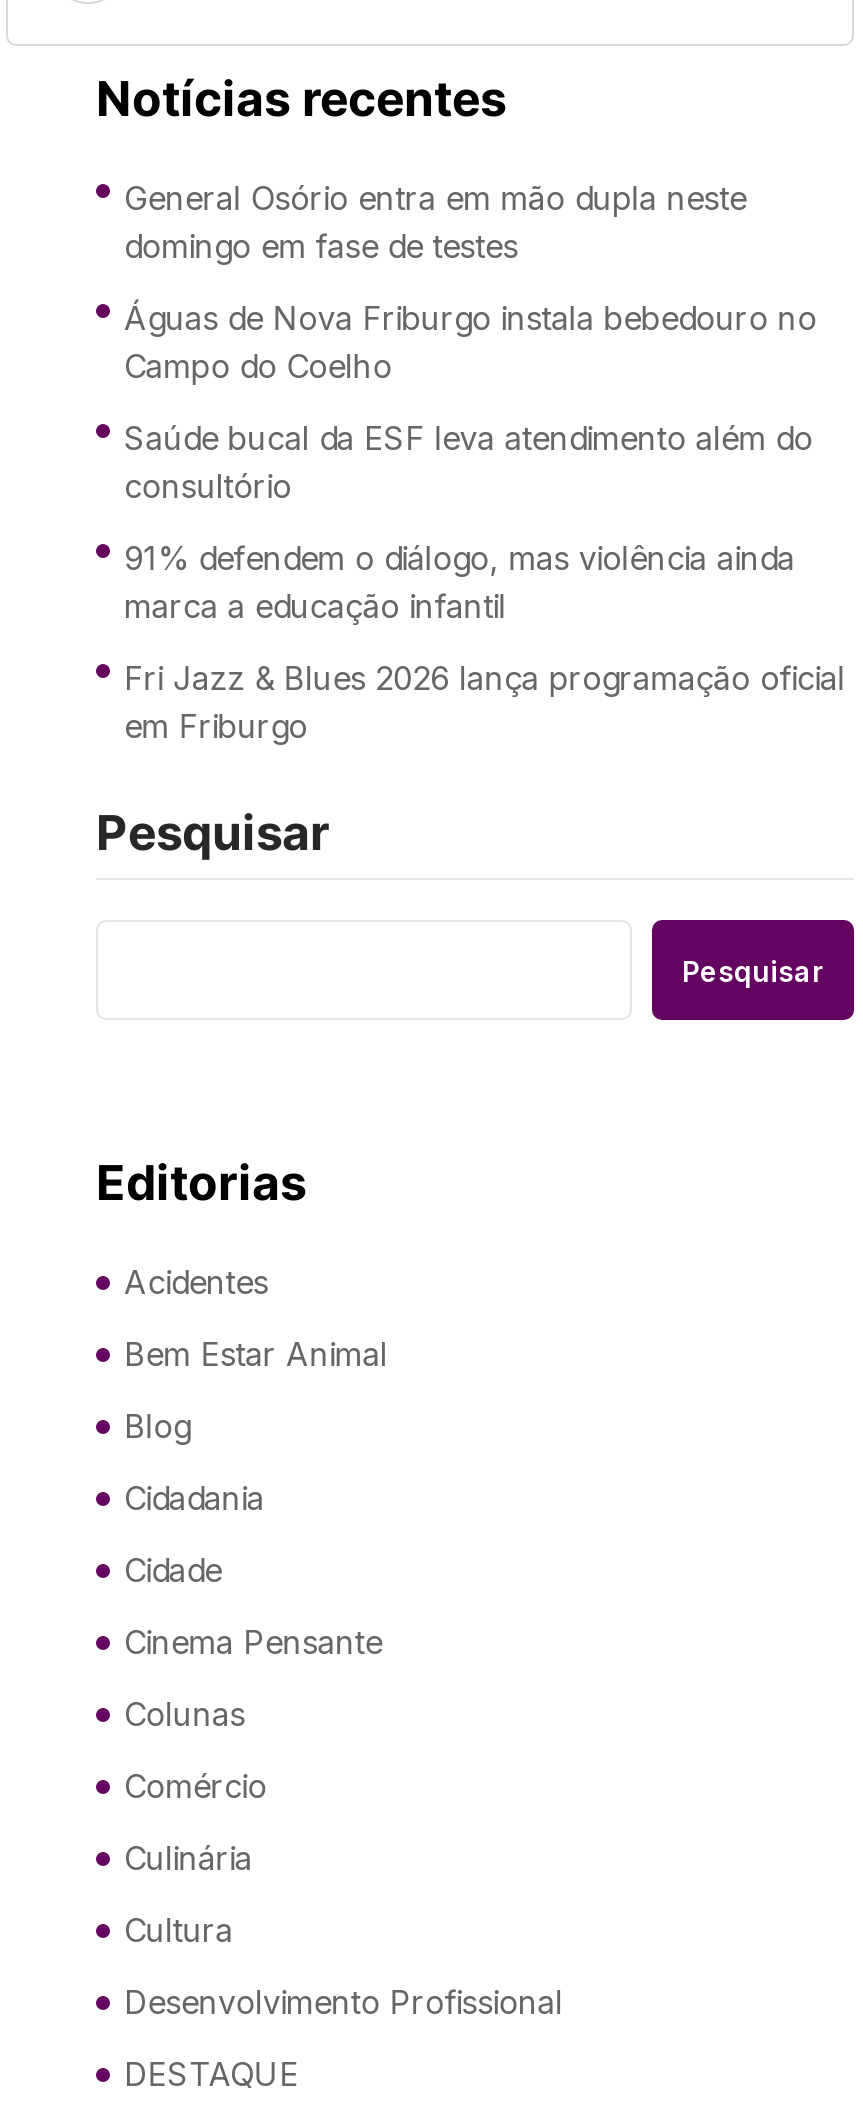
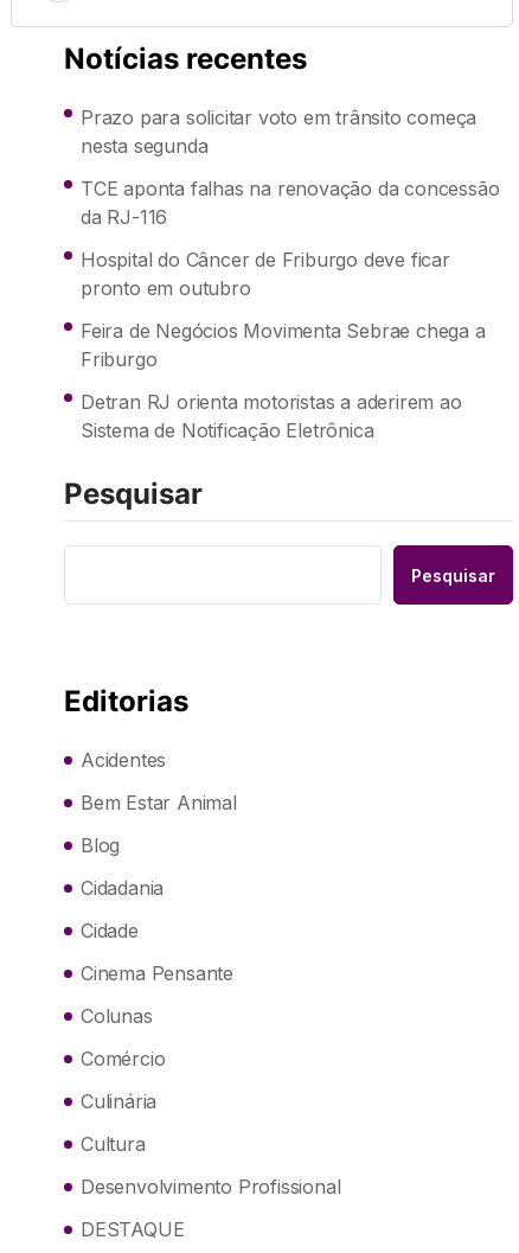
[124,179,746,267] General Osório entra em mão dupla neste | domingo em fase de testes -> [81,106,477,158] Prazo para solicitar voto em trânsito começa | nesta segunda
[124,299,817,387] Águas de Nova Friburgo instala bebedouro no | Campo do Coelho -> [81,177,499,229] TCE aponta falhas na renovação da concessão | da RJ-116
[124,419,813,507] Saúde bucal da ESF leva atendimento além do | consultório -> [81,248,450,301] Hospital do Câncer de Friburgo deve ficar | pronto em outubro
[124,539,795,627] 91% defendem o diálogo, mas violência ainda | marca a educação infantil -> [81,319,485,372] Feira de Negócios Movimenta Sebrae chega a | Friburgo
[124,659,845,747] Fri Jazz & Blues 2026 lança programação oficial | em Friburgo -> [81,391,462,443] Detran RJ orienta motoristas a aderirem ao | Sistema de Notificação Eletrônica

